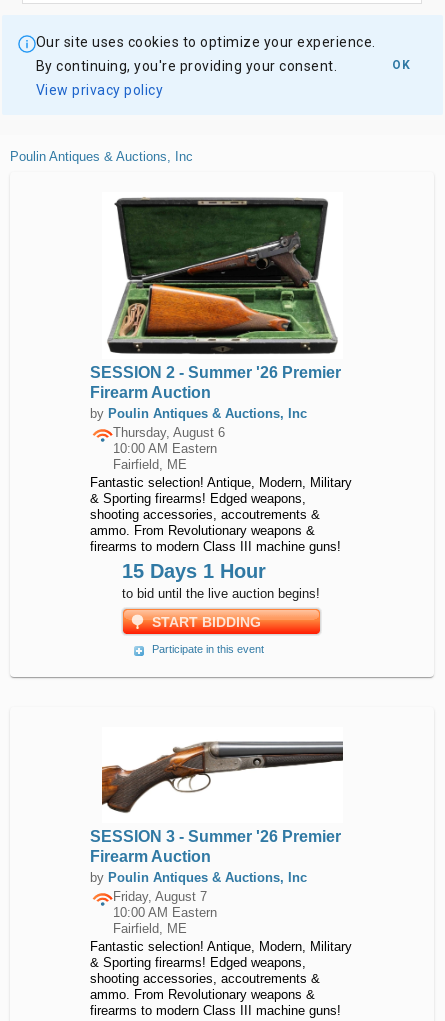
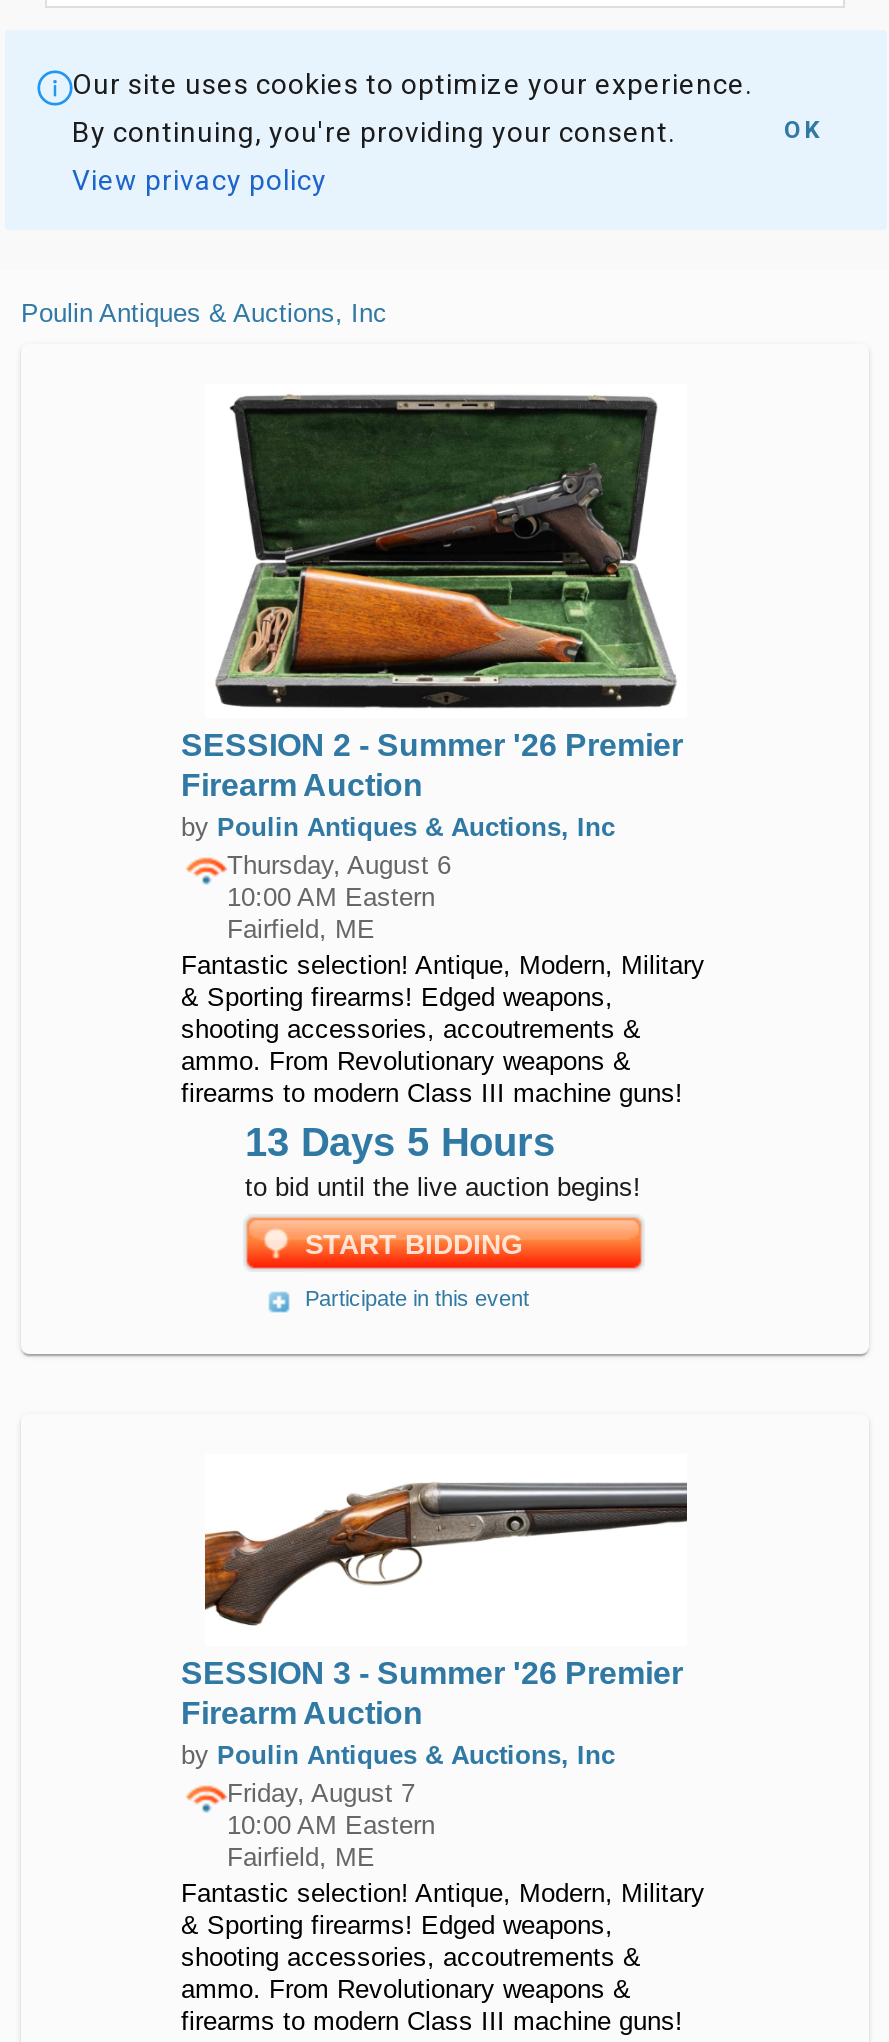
[122,560,266,582] 15 Days 1 Hour -> [245,1120,555,1164] 13 Days 5 Hours

